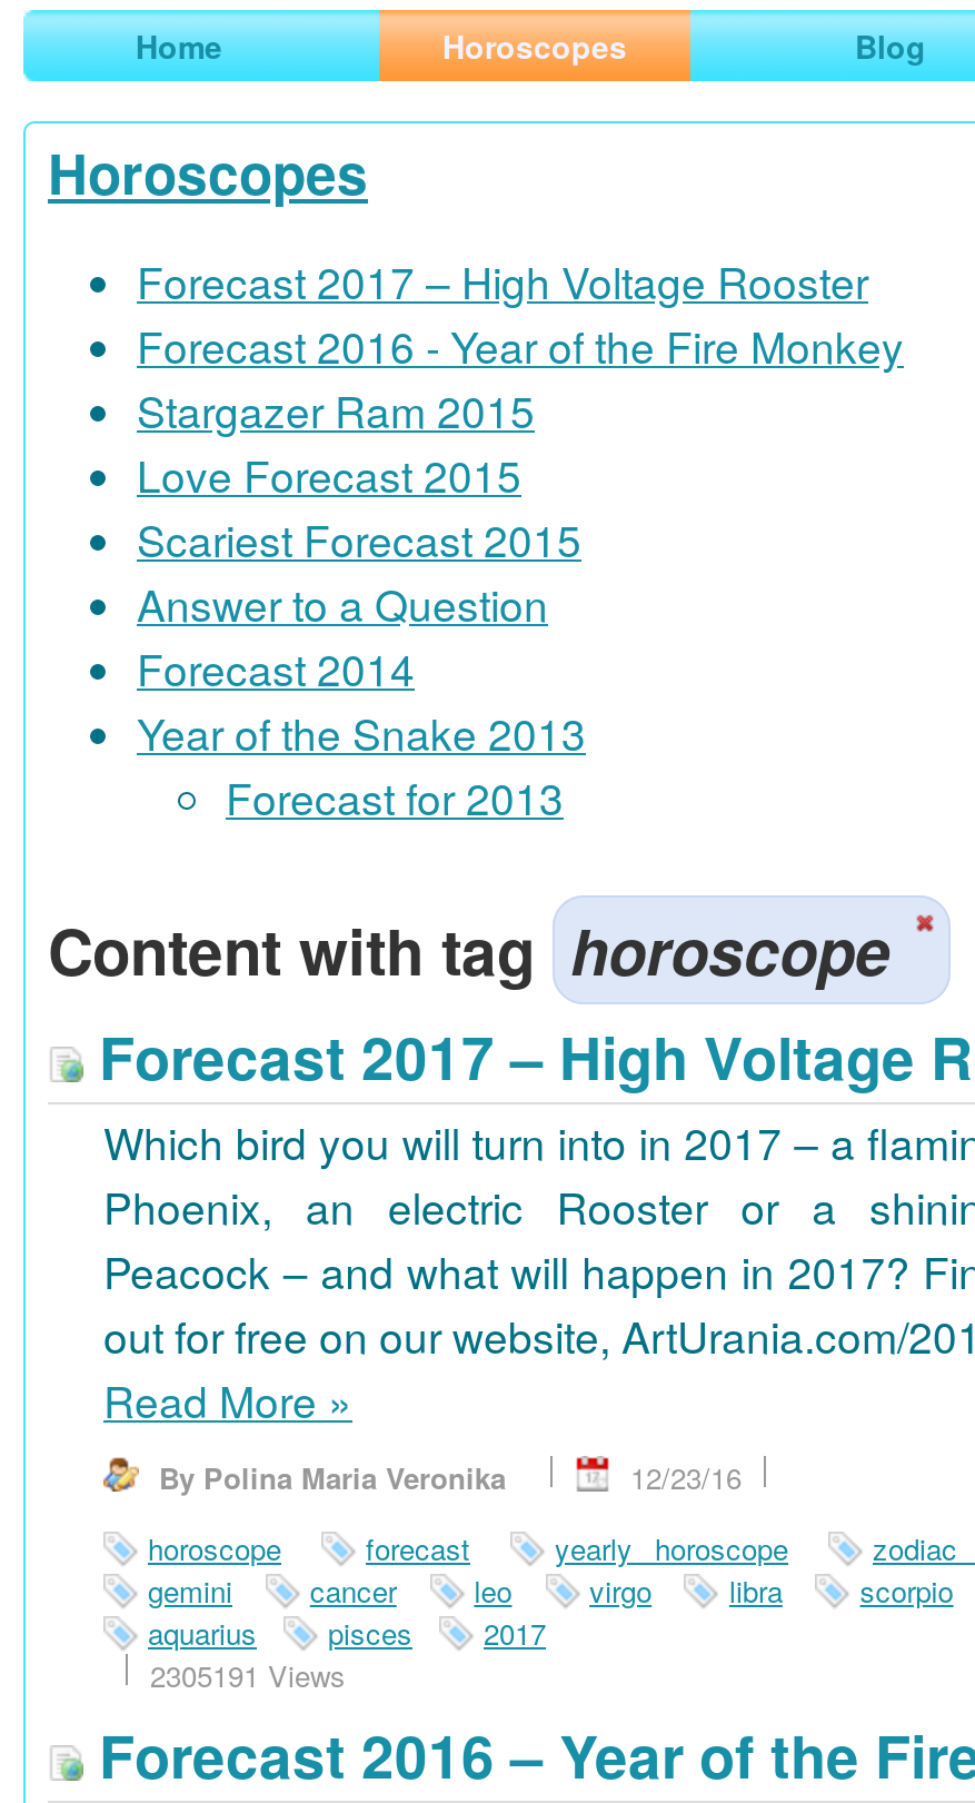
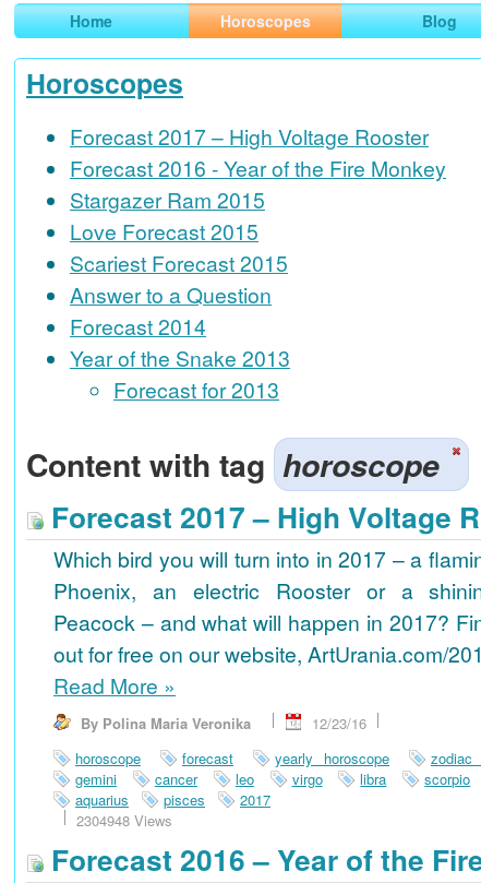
[150,1654,346,1696] 2305191 Views -> [76,810,172,831] 2304948 Views

